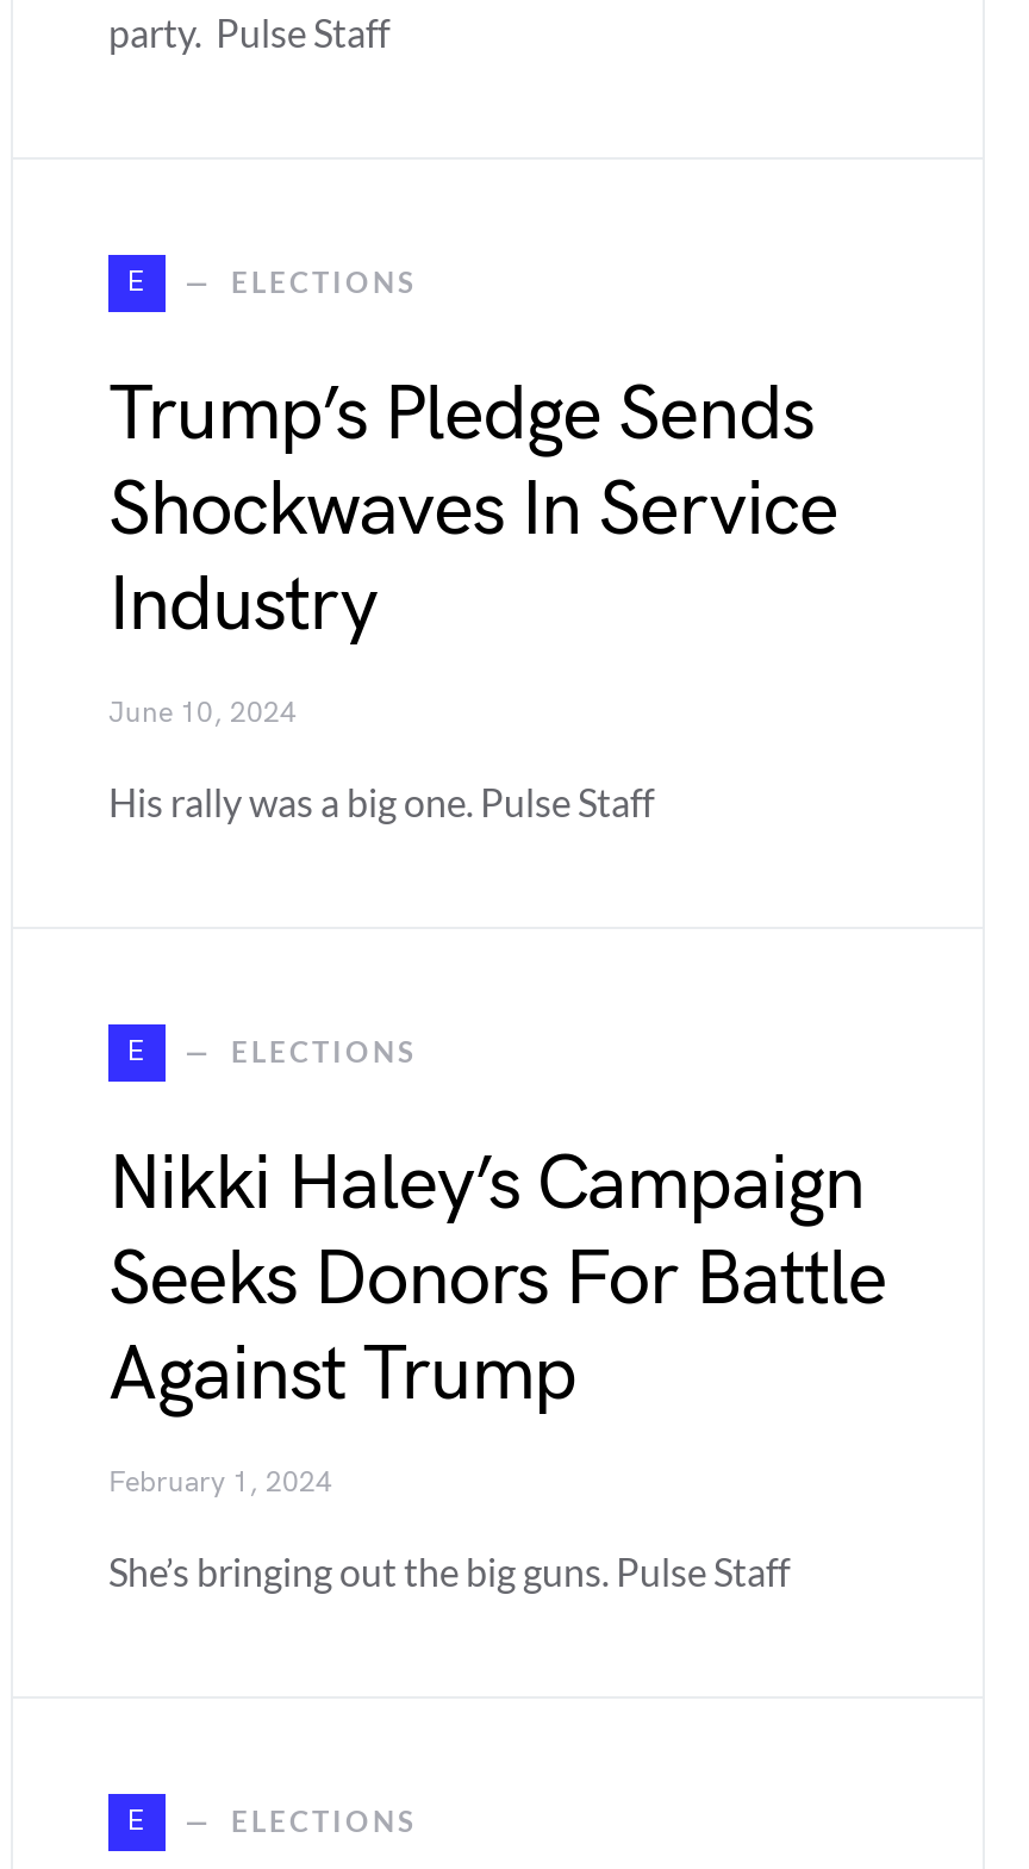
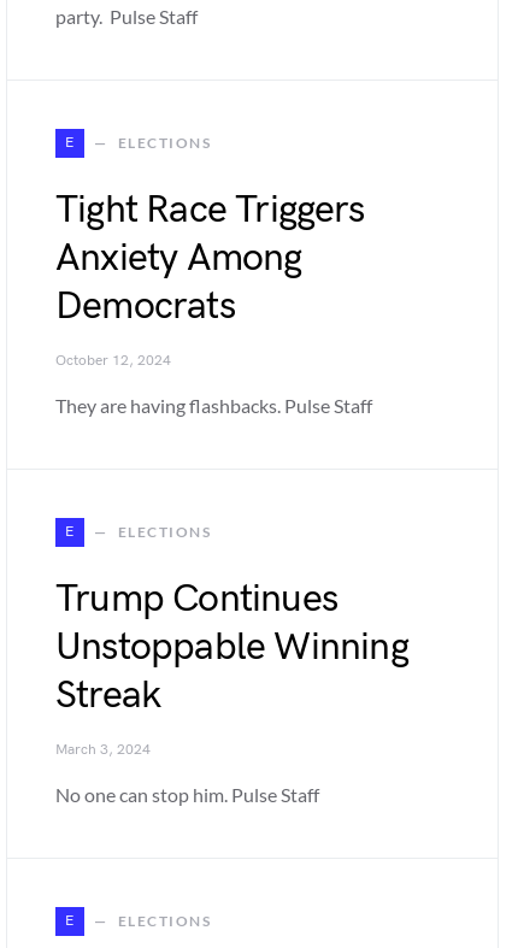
[108,369,838,652] Trump’s Pledge Sends | Shockwaves In Service | Industry -> [55,186,364,330] Tight Race Triggers | Anxiety Among | Democrats
[108,695,297,731] June 10, 2024 -> [55,351,171,369] October 12, 2024
[108,778,654,824] His rally was a big one. Pulse Staff -> [55,394,372,416] They are having flashbacks. Pulse Staff
[108,1138,886,1422] Nikki Haley’s Campaign | Seeks Donors For Battle | Against Trump -> [55,575,408,719] Trump Continues | Unstoppable Winning | Streak
[108,1464,332,1500] February 1, 2024 -> [55,740,151,759] March 3, 2024
[108,1548,790,1593] She’s bringing out the big guns. Pulse Staff -> [55,783,319,805] No one can stop him. Pulse Staff

